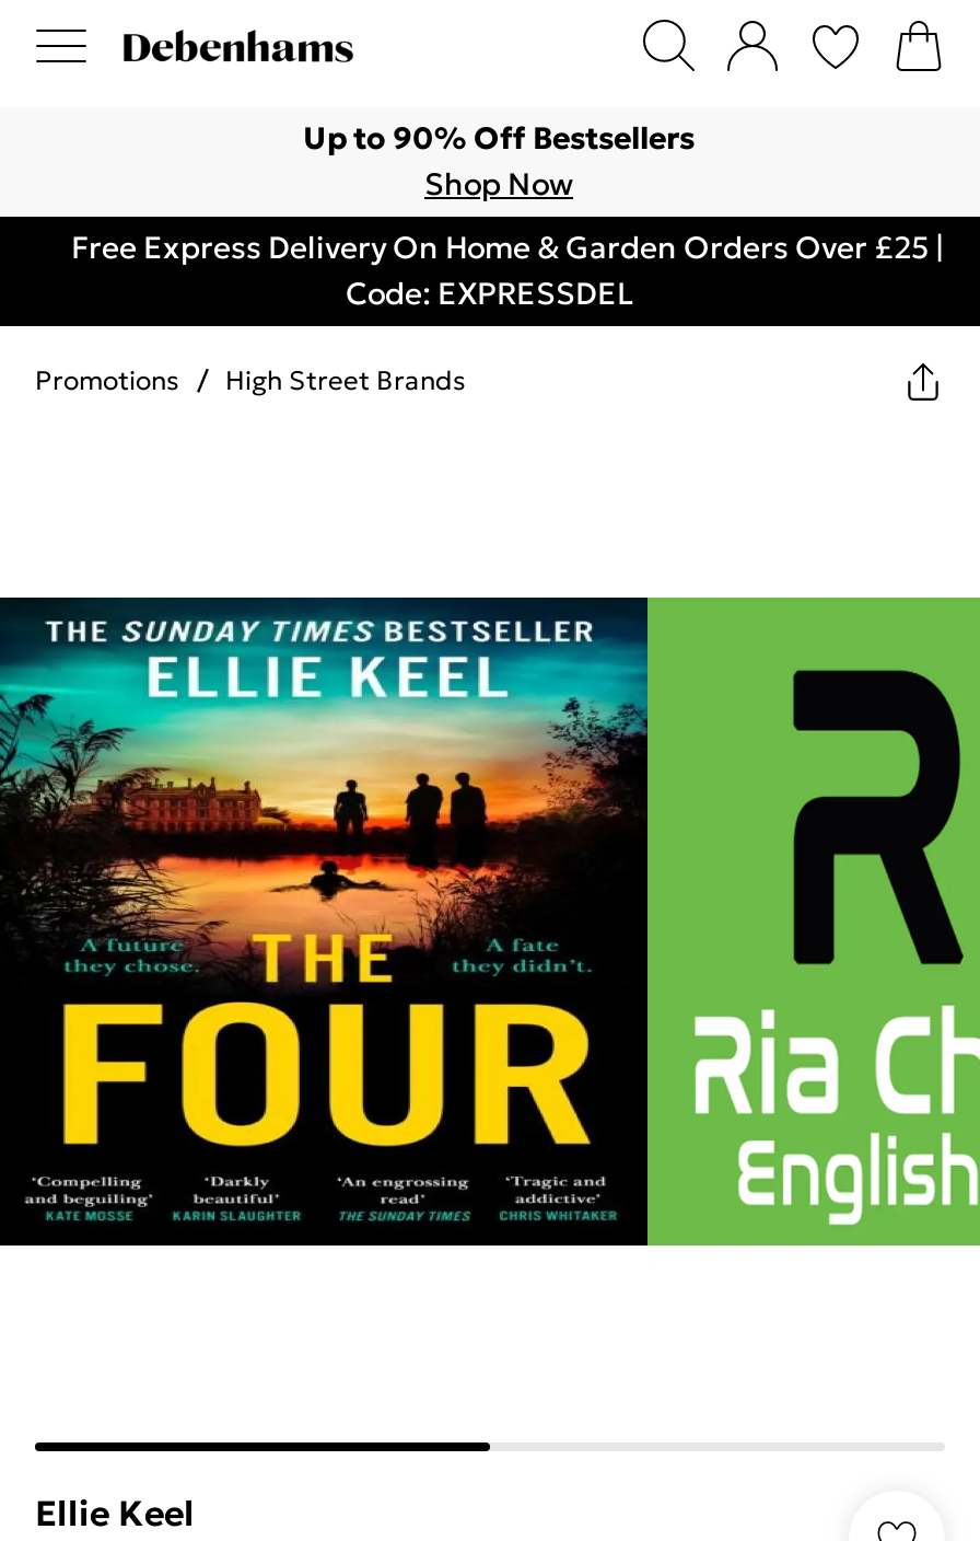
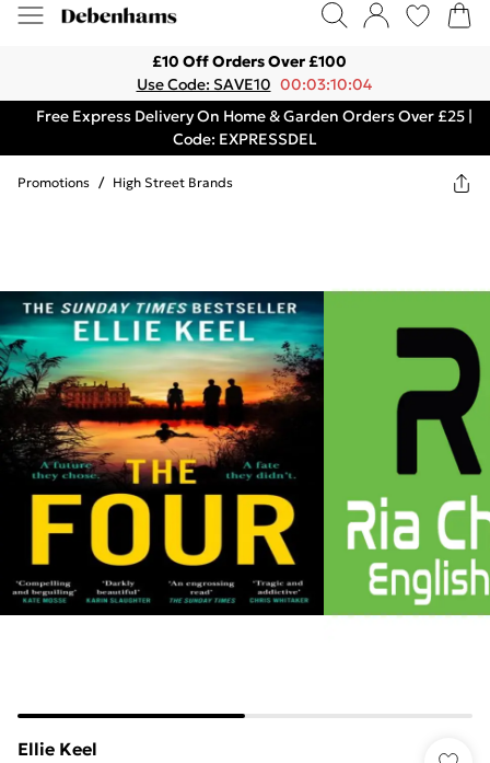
[303,118,695,204] Up to 90% Off Bestsellers | Shop Now -> [136,51,371,94] £10 Off Orders Over £100 | Use Code: SAVE10 00:03:10:04

